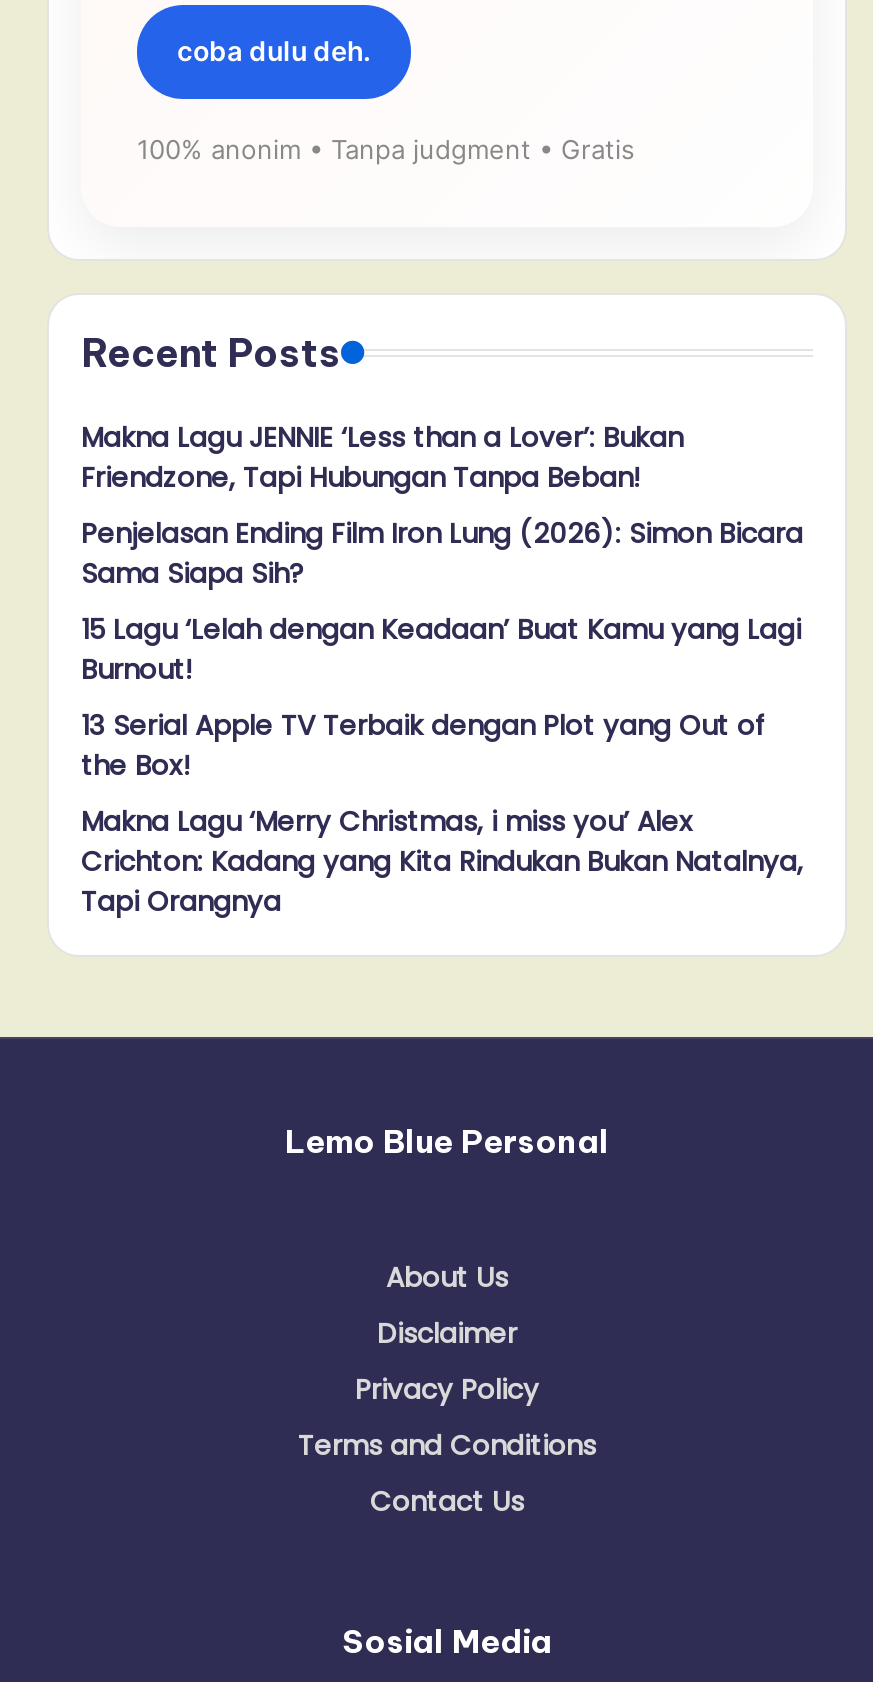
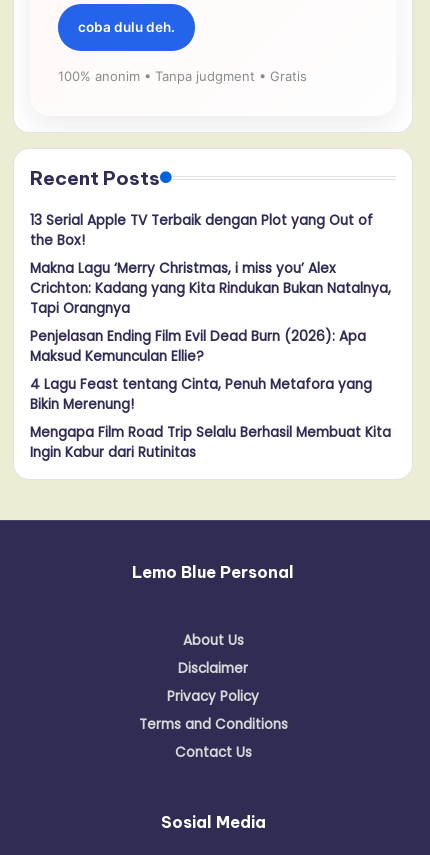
[81,418,803,688] Makna Lagu JENNIE ‘Less than a Lover’: Bukan | Friendzone, Tapi Hubungan Tanpa Beban! | Penjelasan Ending Film Iron Lung (2026): Simon Bicara | Sama Siapa Sih? | 15 Lagu ‘Lelah dengan Keadaan’ Buat Kamu yang Lagi | Burnout! -> none
moved [81,706,803,920] -> [30,211,391,318]: 13 Serial Apple TV Terbaik dengan Plot yang Out of | the Box! | Makna Lagu ‘Merry Christmas, i miss you’ Alex | Crichton: Kadang yang Kita Rindukan Bukan Natalnya, | Tapi Orangnya
none -> [30,327,391,462] Penjelasan Ending Film Evil Dead Burn (2026): Apa | Maksud Kemunculan Ellie? | 4 Lagu Feast tentang Cinta, Penuh Metafora yang | Bikin Merenung! | Mengapa Film Road Trip Selalu Berhasil Membuat Kita | Ingin Kabur dari Rutinitas

